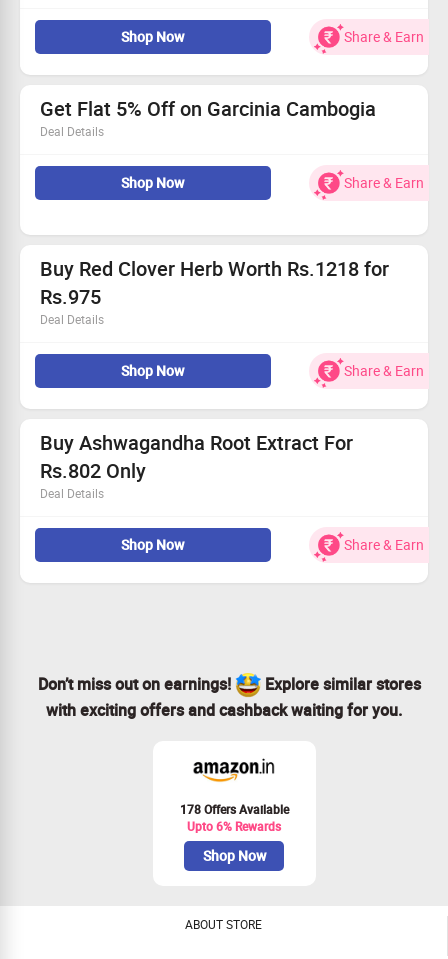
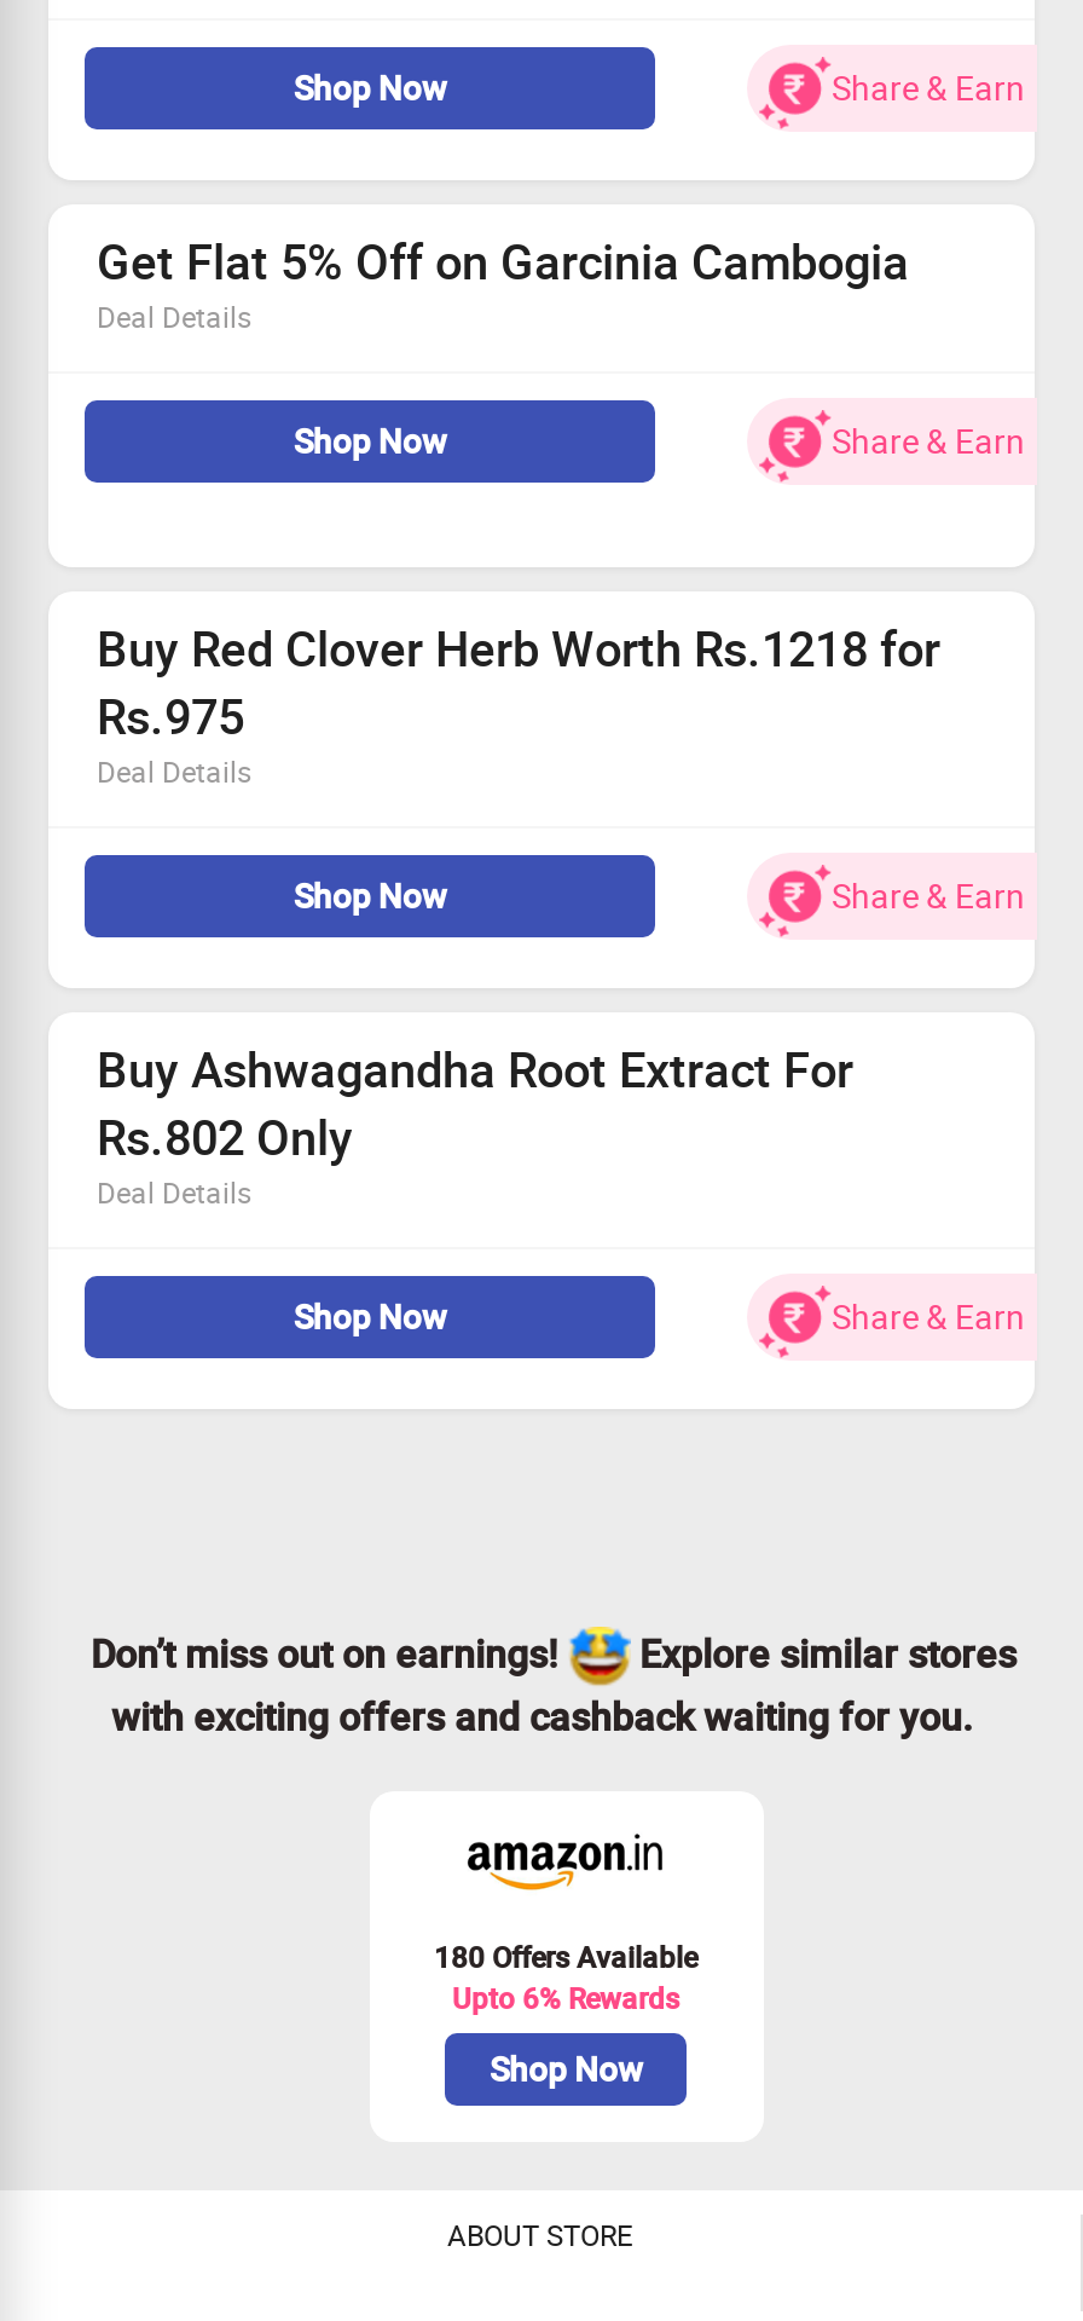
[179,801,288,817] 178 Offers Available -> [434,1936,697,1975] 180 Offers Available

